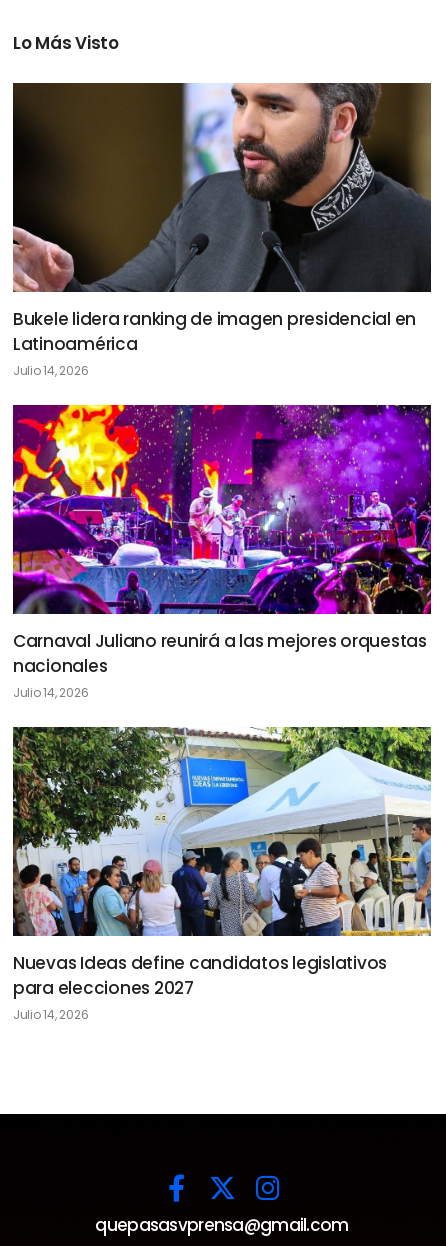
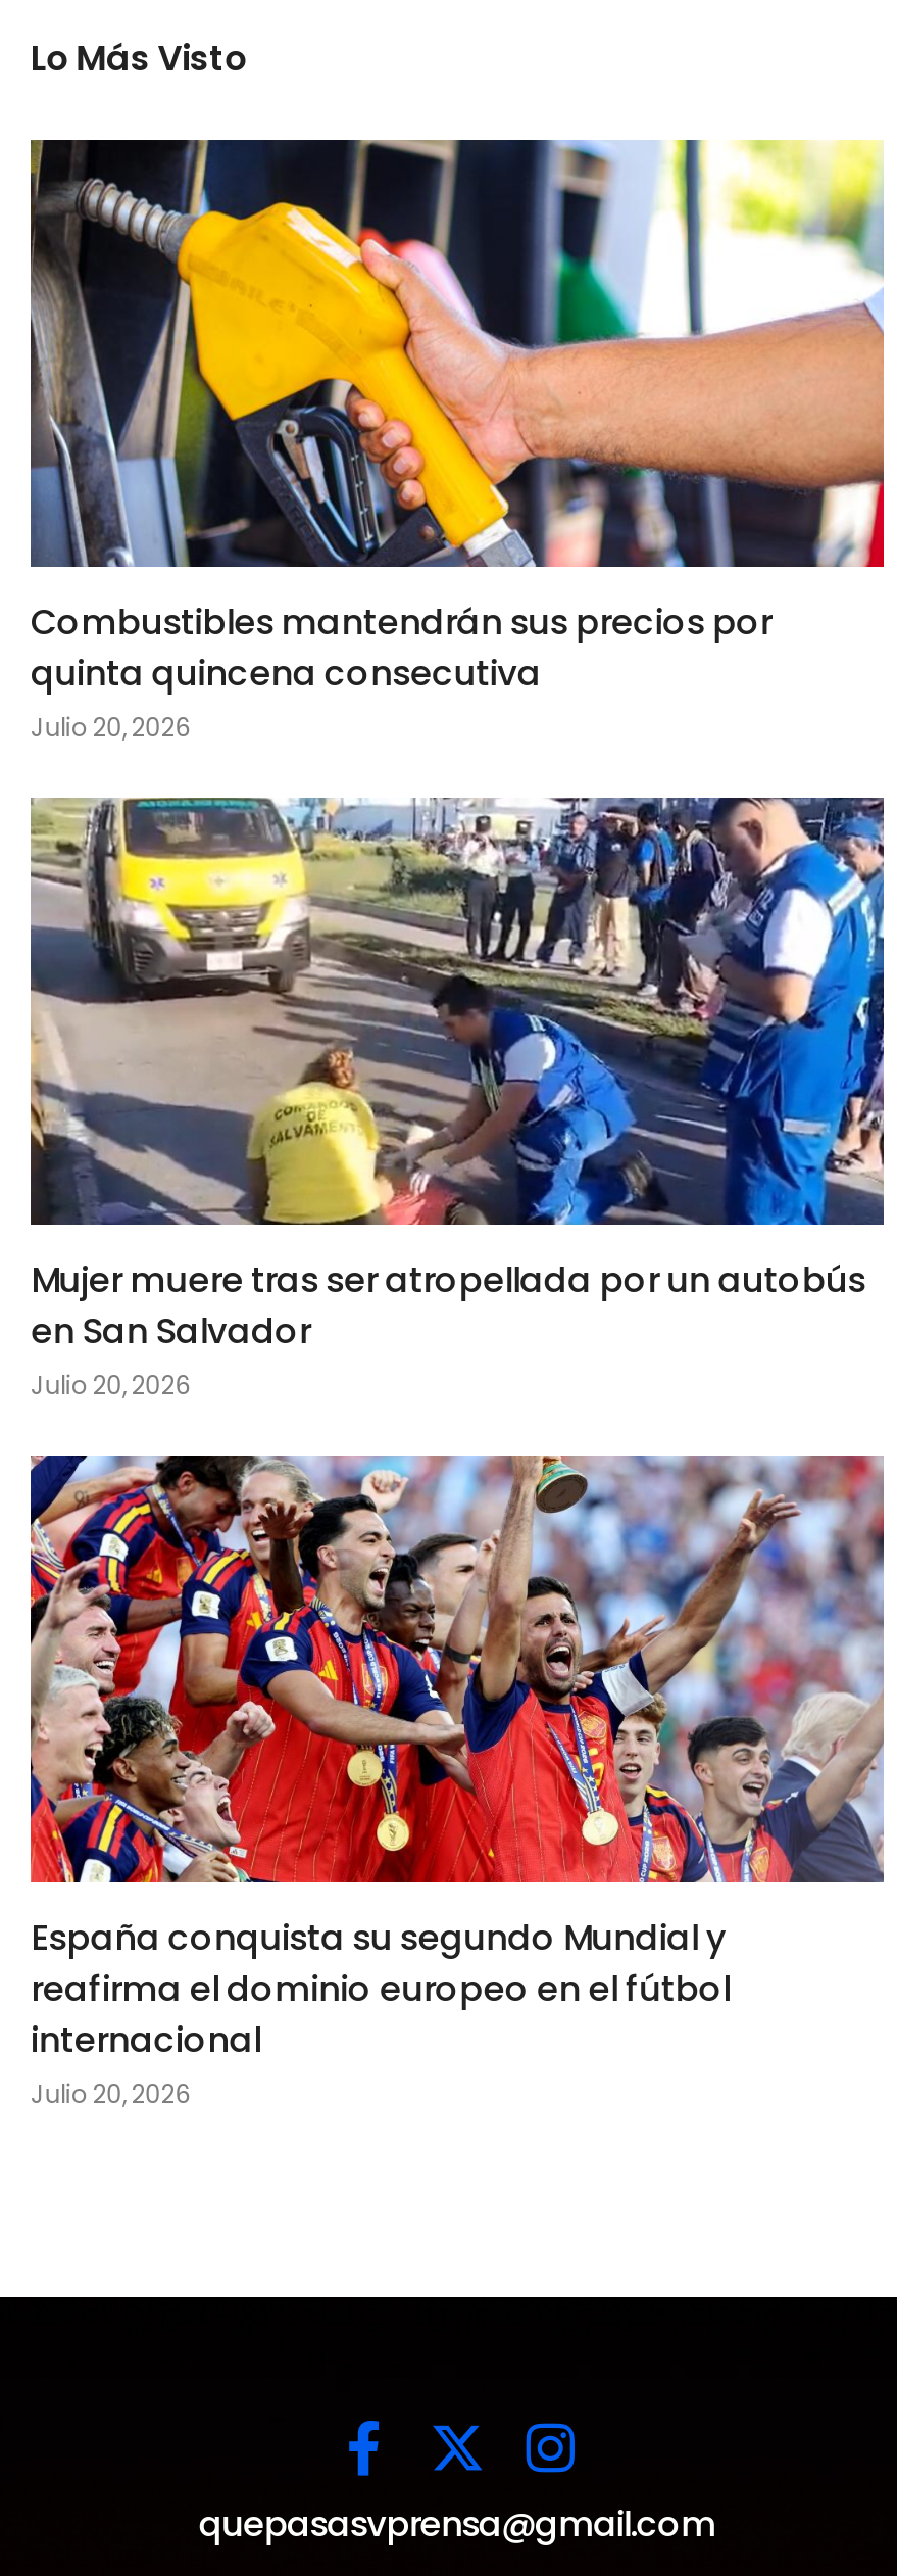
[13,82,432,379] [image] | Bukele lidera ranking de imagen presidencial en | Latinoamérica | Julio 14, 2026 -> [29,138,886,745] [image] | Combustibles mantendrán sus precios por | quinta quincena consecutiva | Julio 20, 2026
[12,404,432,701] [image] | Carnaval Juliano reunirá a las mejores orquestas | nacionales | Julio 14, 2026 -> [29,796,886,1403] [image] | Mujer muere tras ser atropellada por un autobús | en San Salvador | Julio 20, 2026
[12,726,432,1023] [image] | Nuevas Ideas define candidatos legislativos | para elecciones 2027 | Julio 14, 2026 -> [29,1453,884,2112] [image] | España conquista su segundo Mundial y | reafirma el dominio europeo en el fútbol | internacional | Julio 20, 2026

